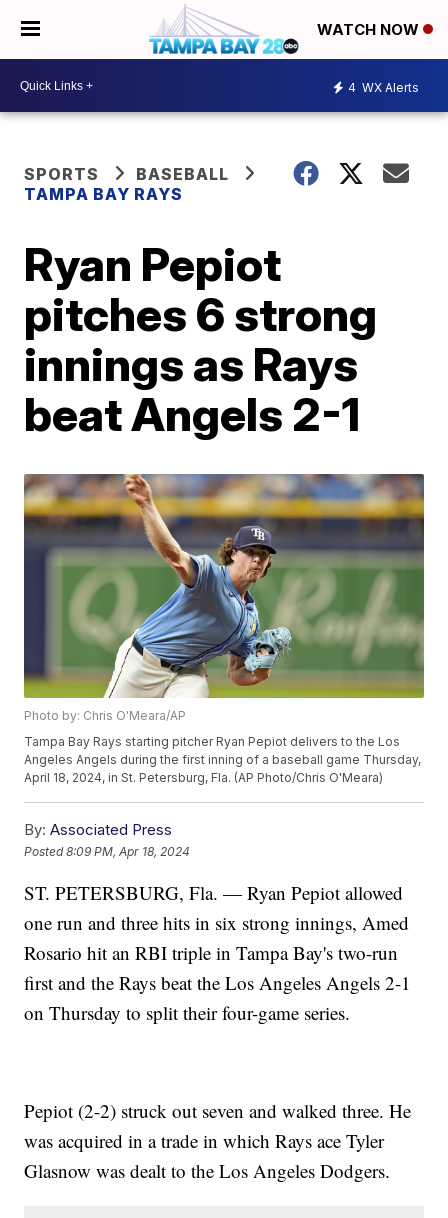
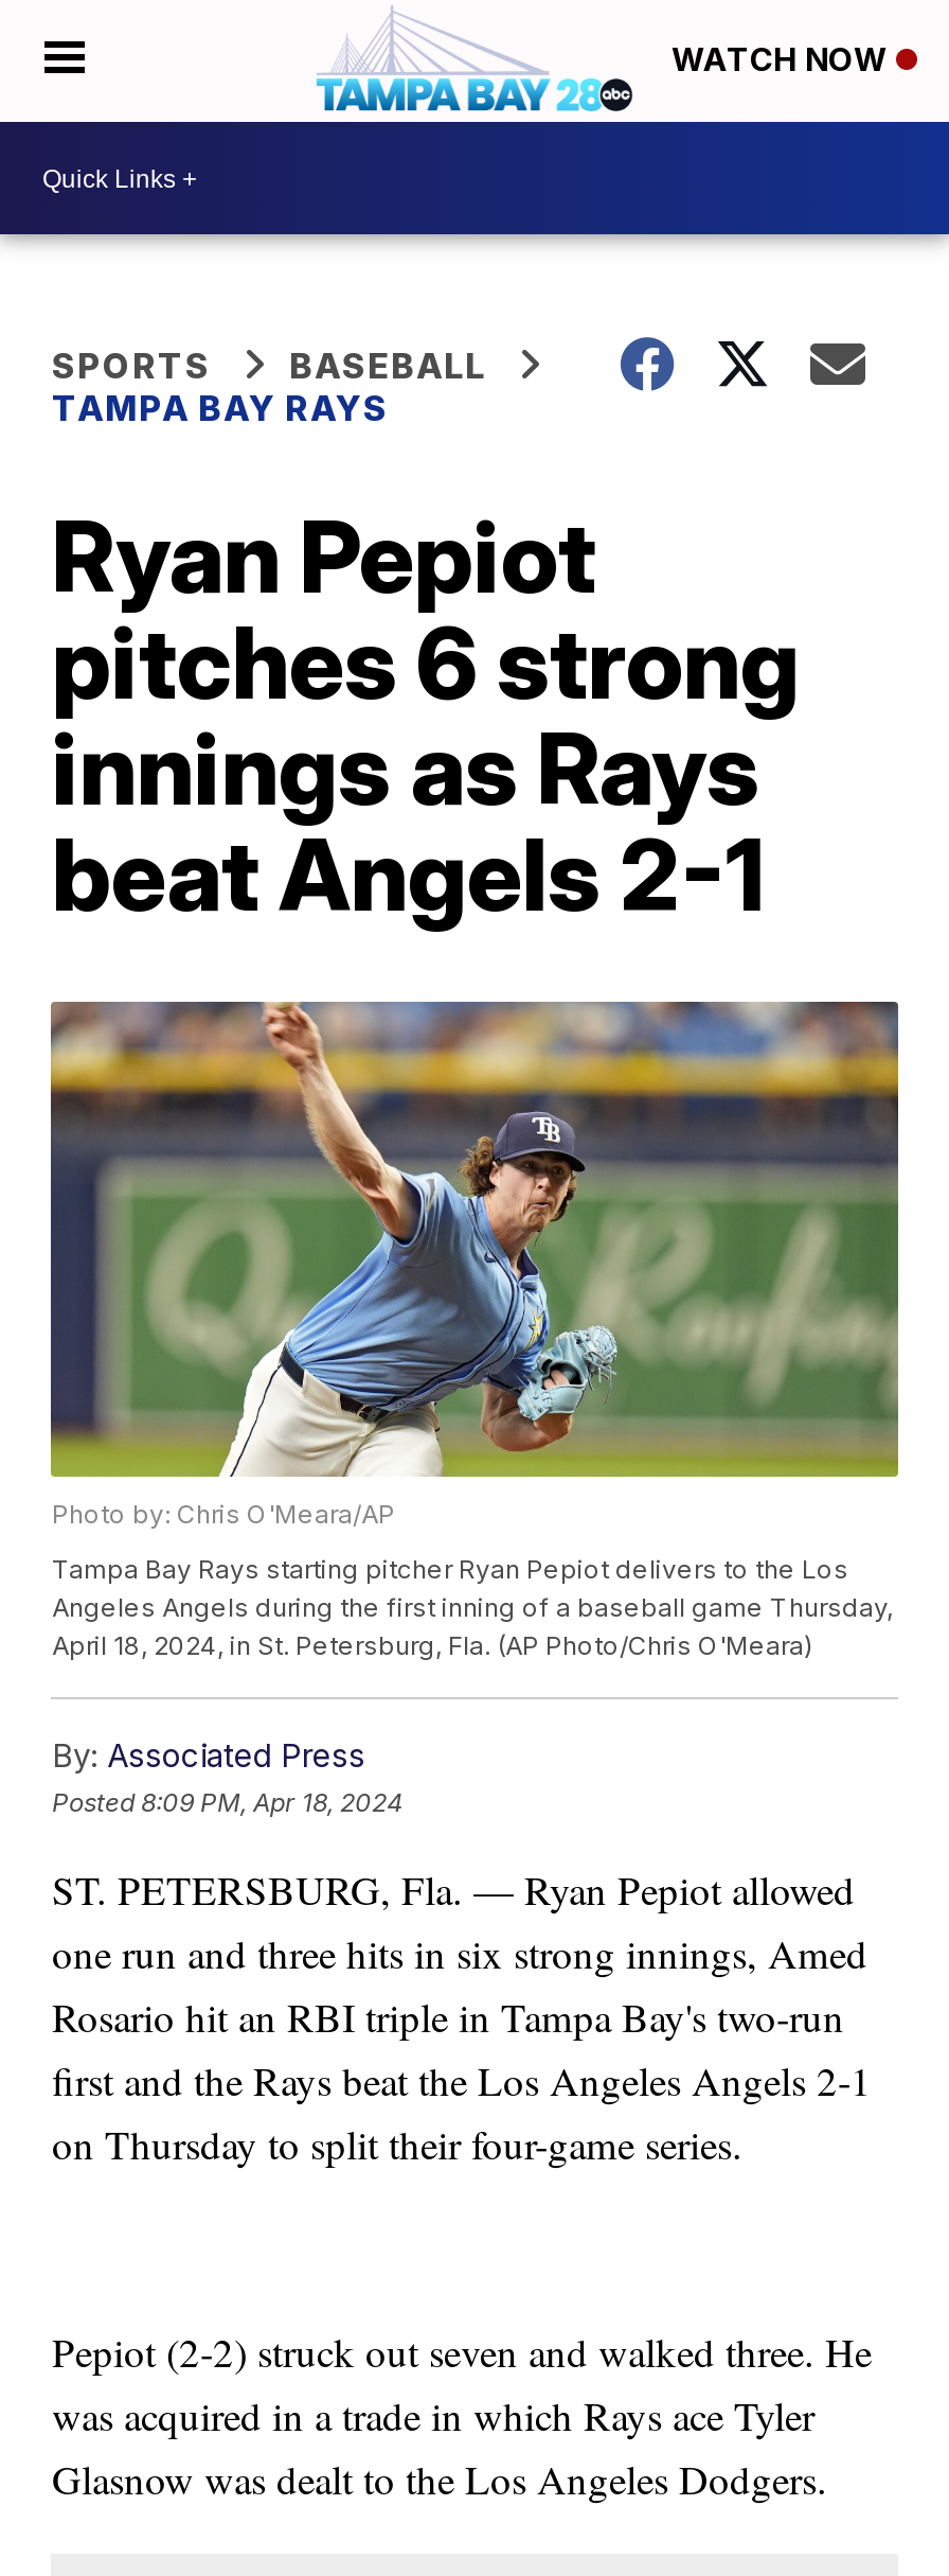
[348,79,419,94] 4 WX Alerts -> none

